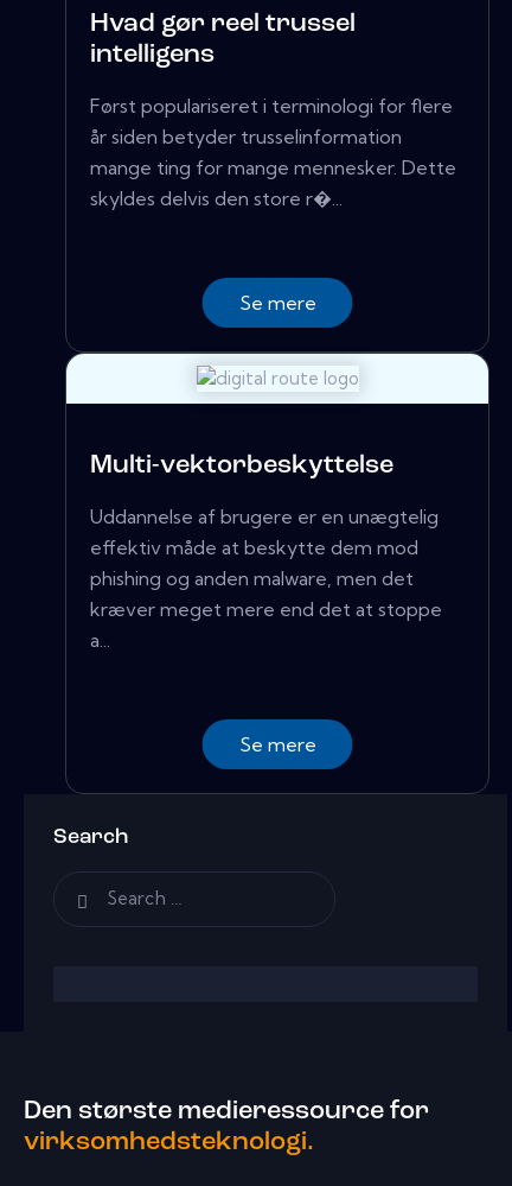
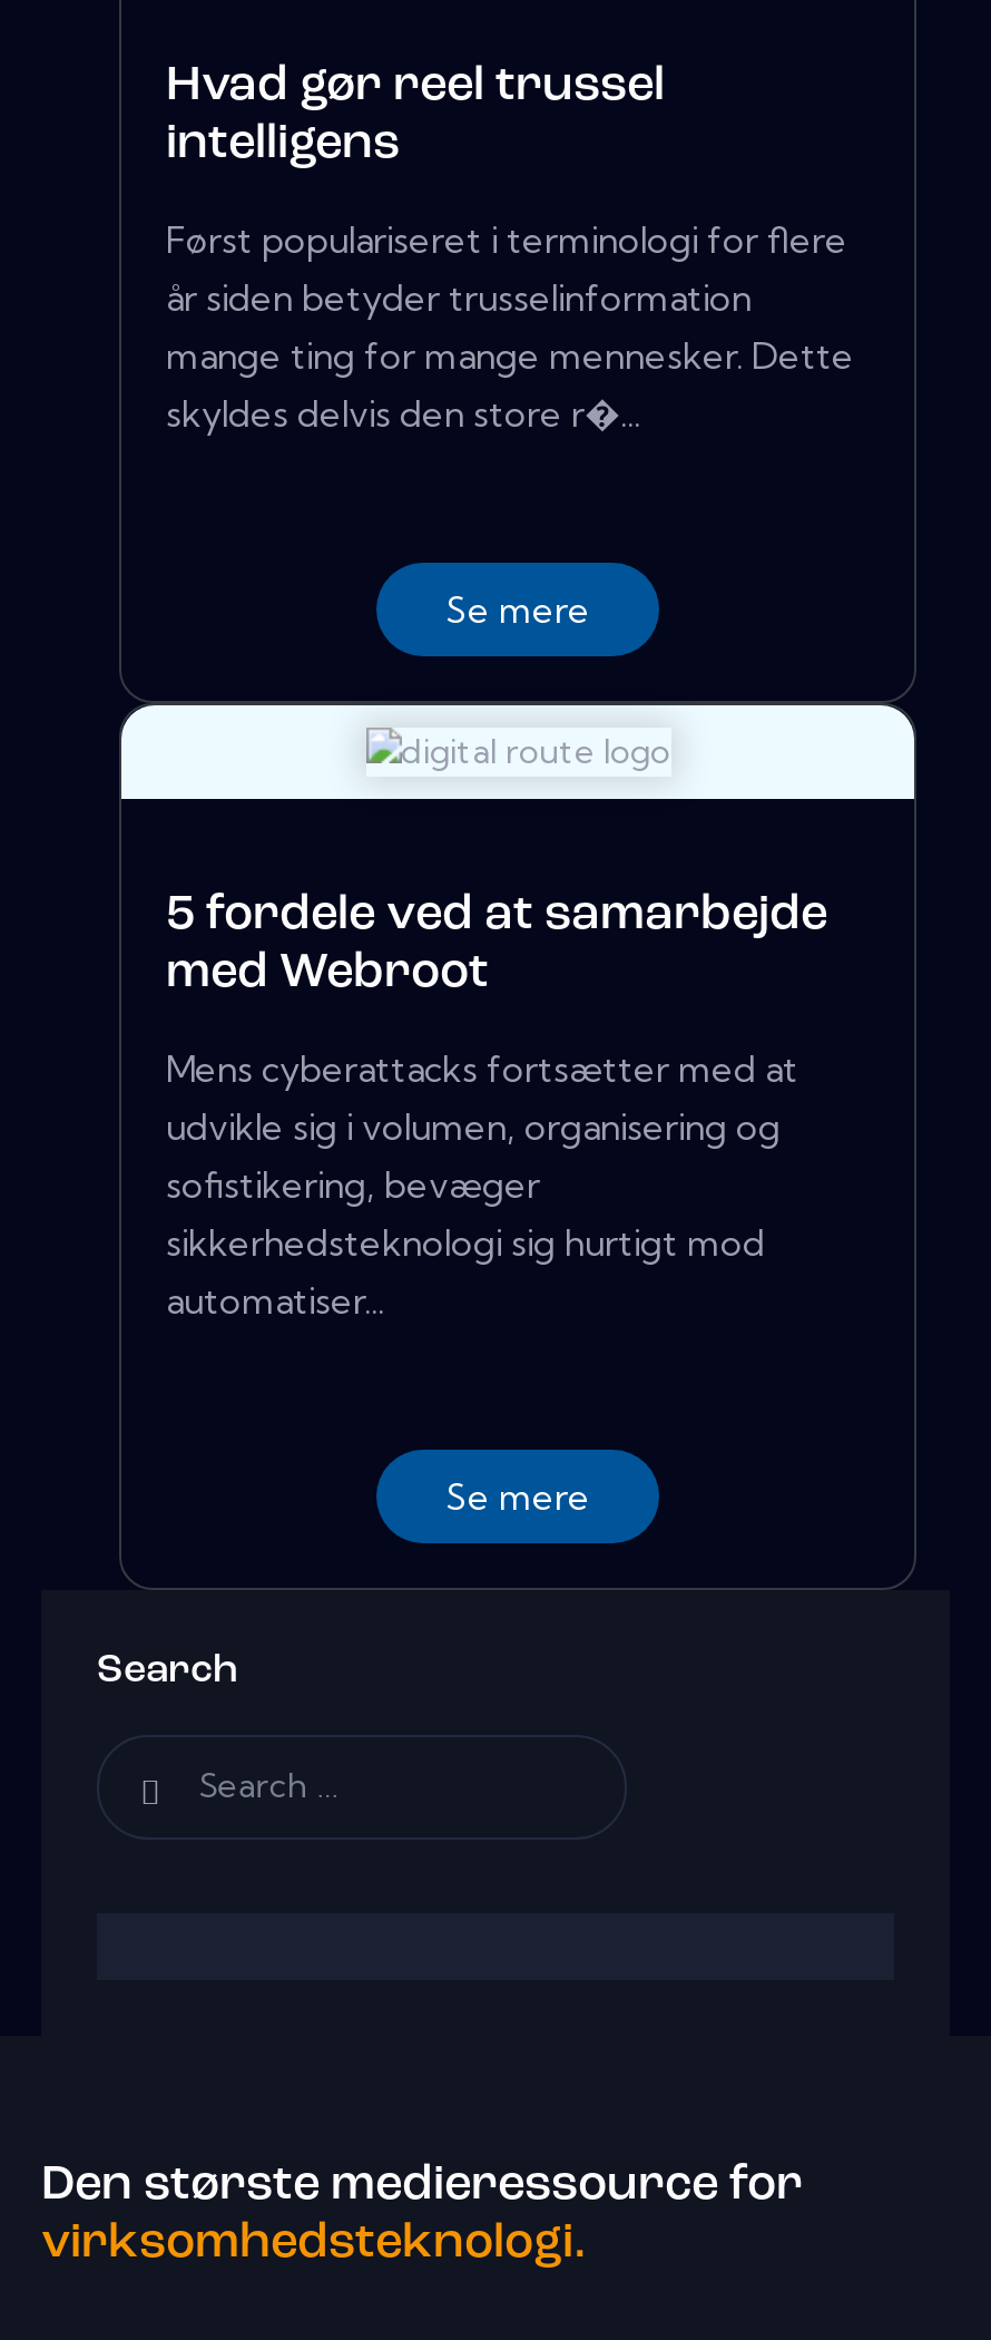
[90,452,393,480] Multi-vektorbeskyttelse -> [166,890,827,1000] 5 fordele ved at samarbejde | med Webroot
[90,505,442,652] Uddannelse af brugere er en unægtelig | effektiv måde at beskytte dem mod | phishing og anden malware, men det | kræver meget mere end det at stoppe | a... -> [166,1046,798,1323] Mens cyberattacks fortsætter med at | udvikle sig i volumen, organisering og | sofistikering, bevæger | sikkerhedsteknologi sig hurtigt mod | automatiser...

